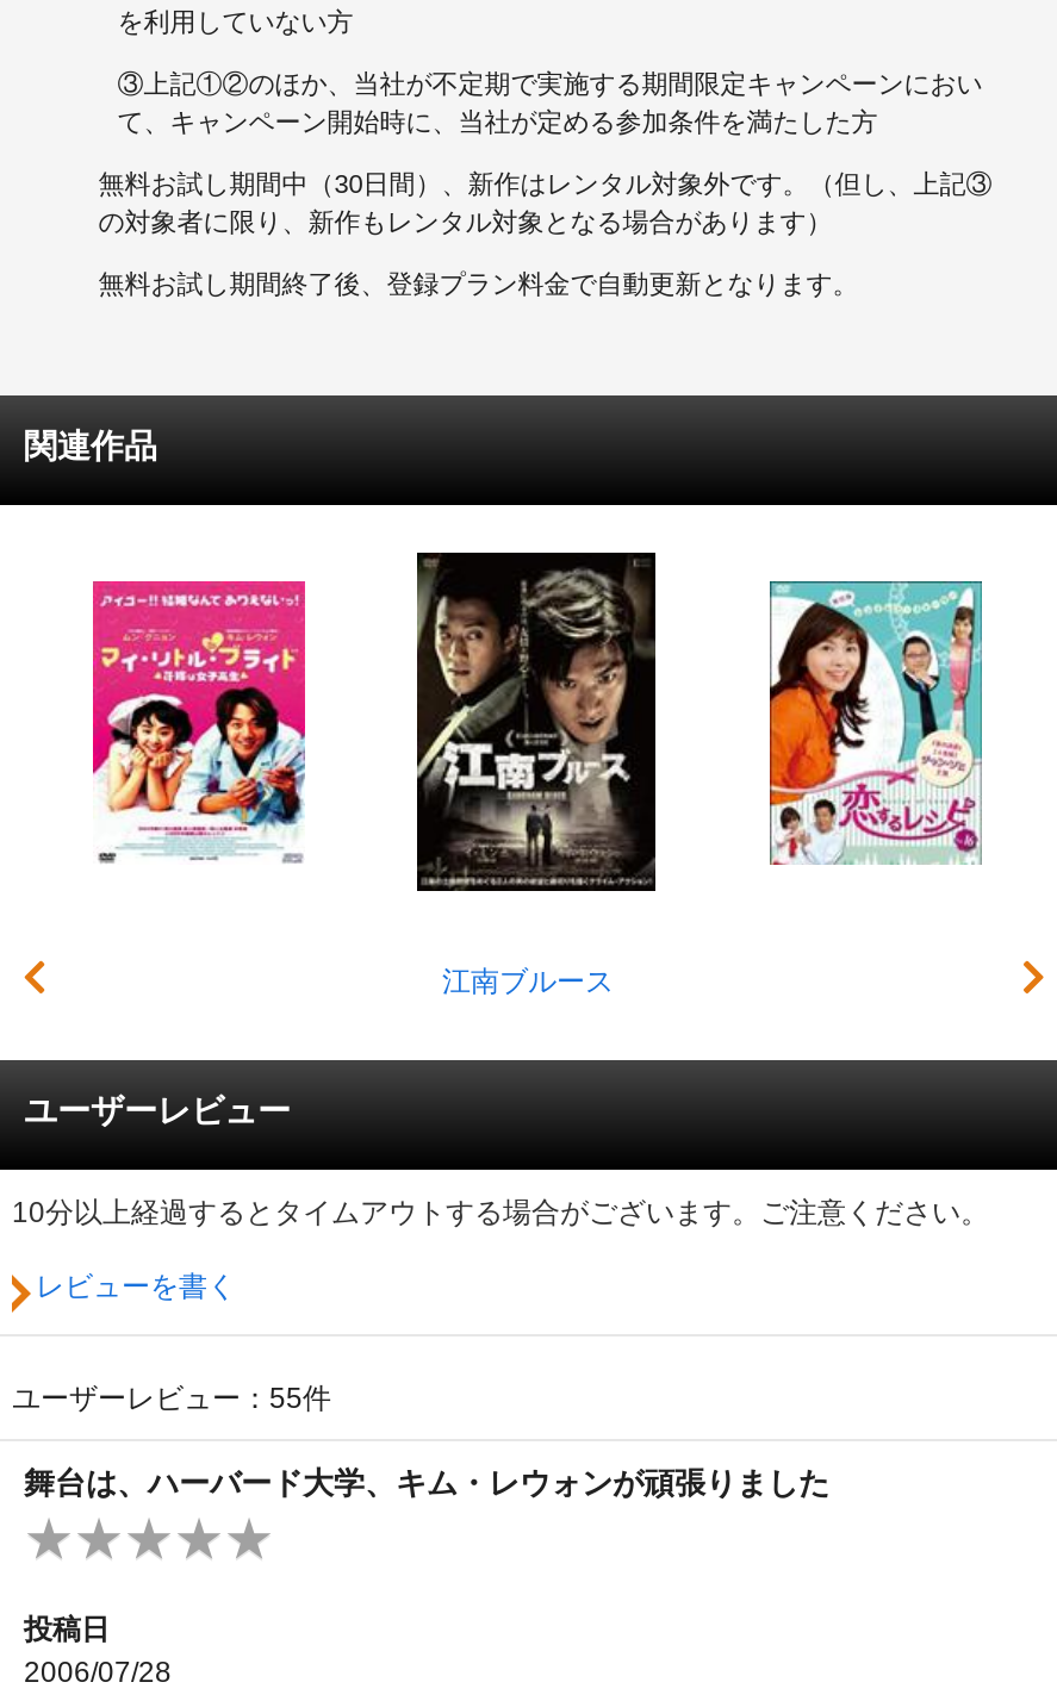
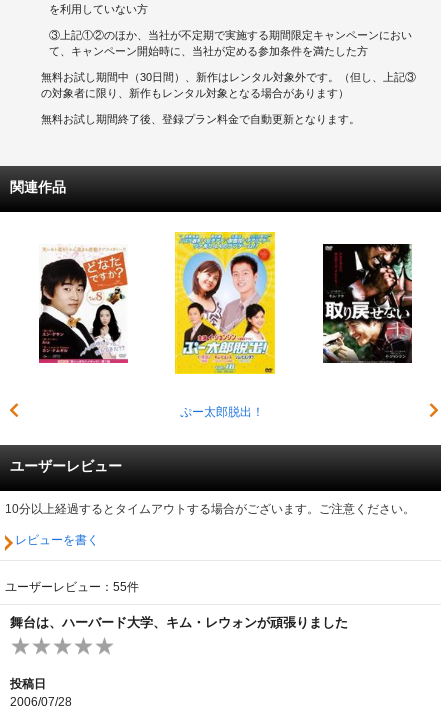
[415,550,658,999] [image] | 江南ブルース -> [174,231,276,419] [image] | ぷー太郎脱出！
[91,579,307,865] [image] -> [38,244,128,364] [image]
[767,579,984,867] [image] -> [322,243,413,364] [image]

